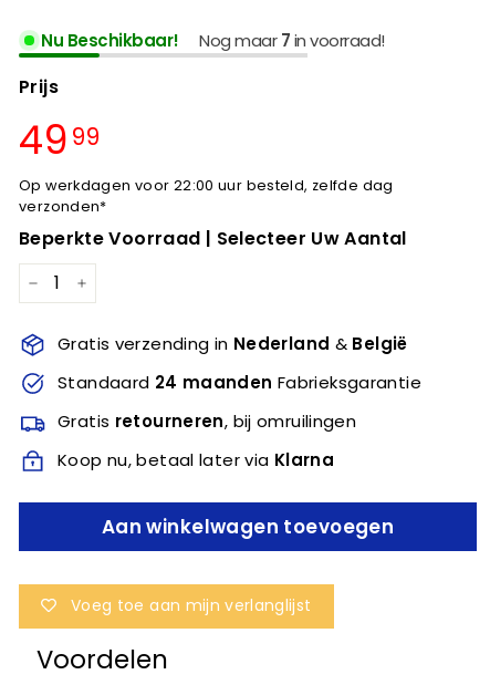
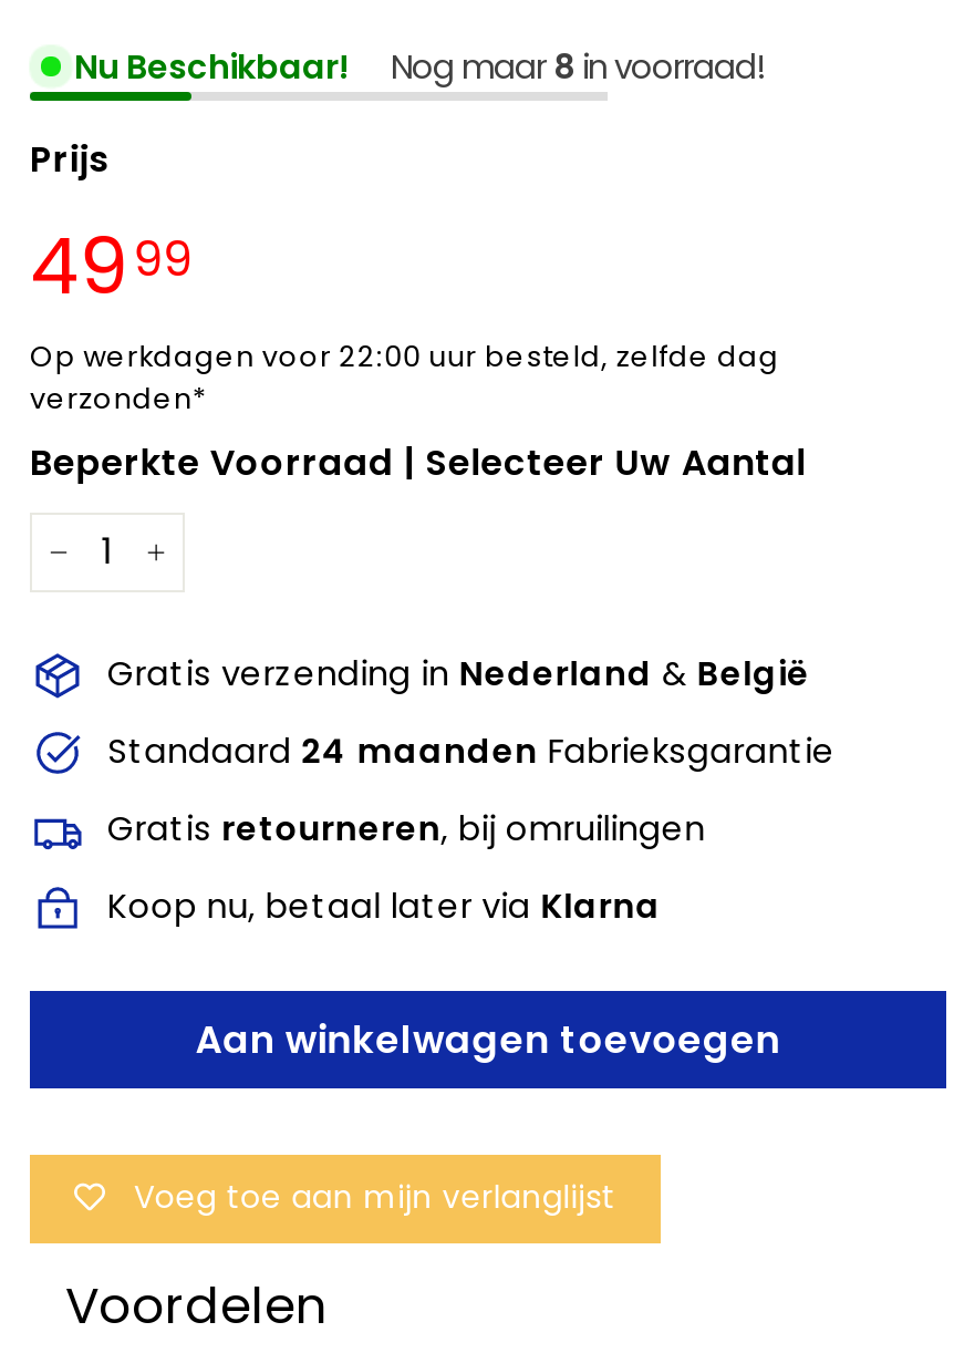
[199,29,384,52] Nog maar 7 in voorraad! -> [391,43,764,90] Nog maar 8 in voorraad!

